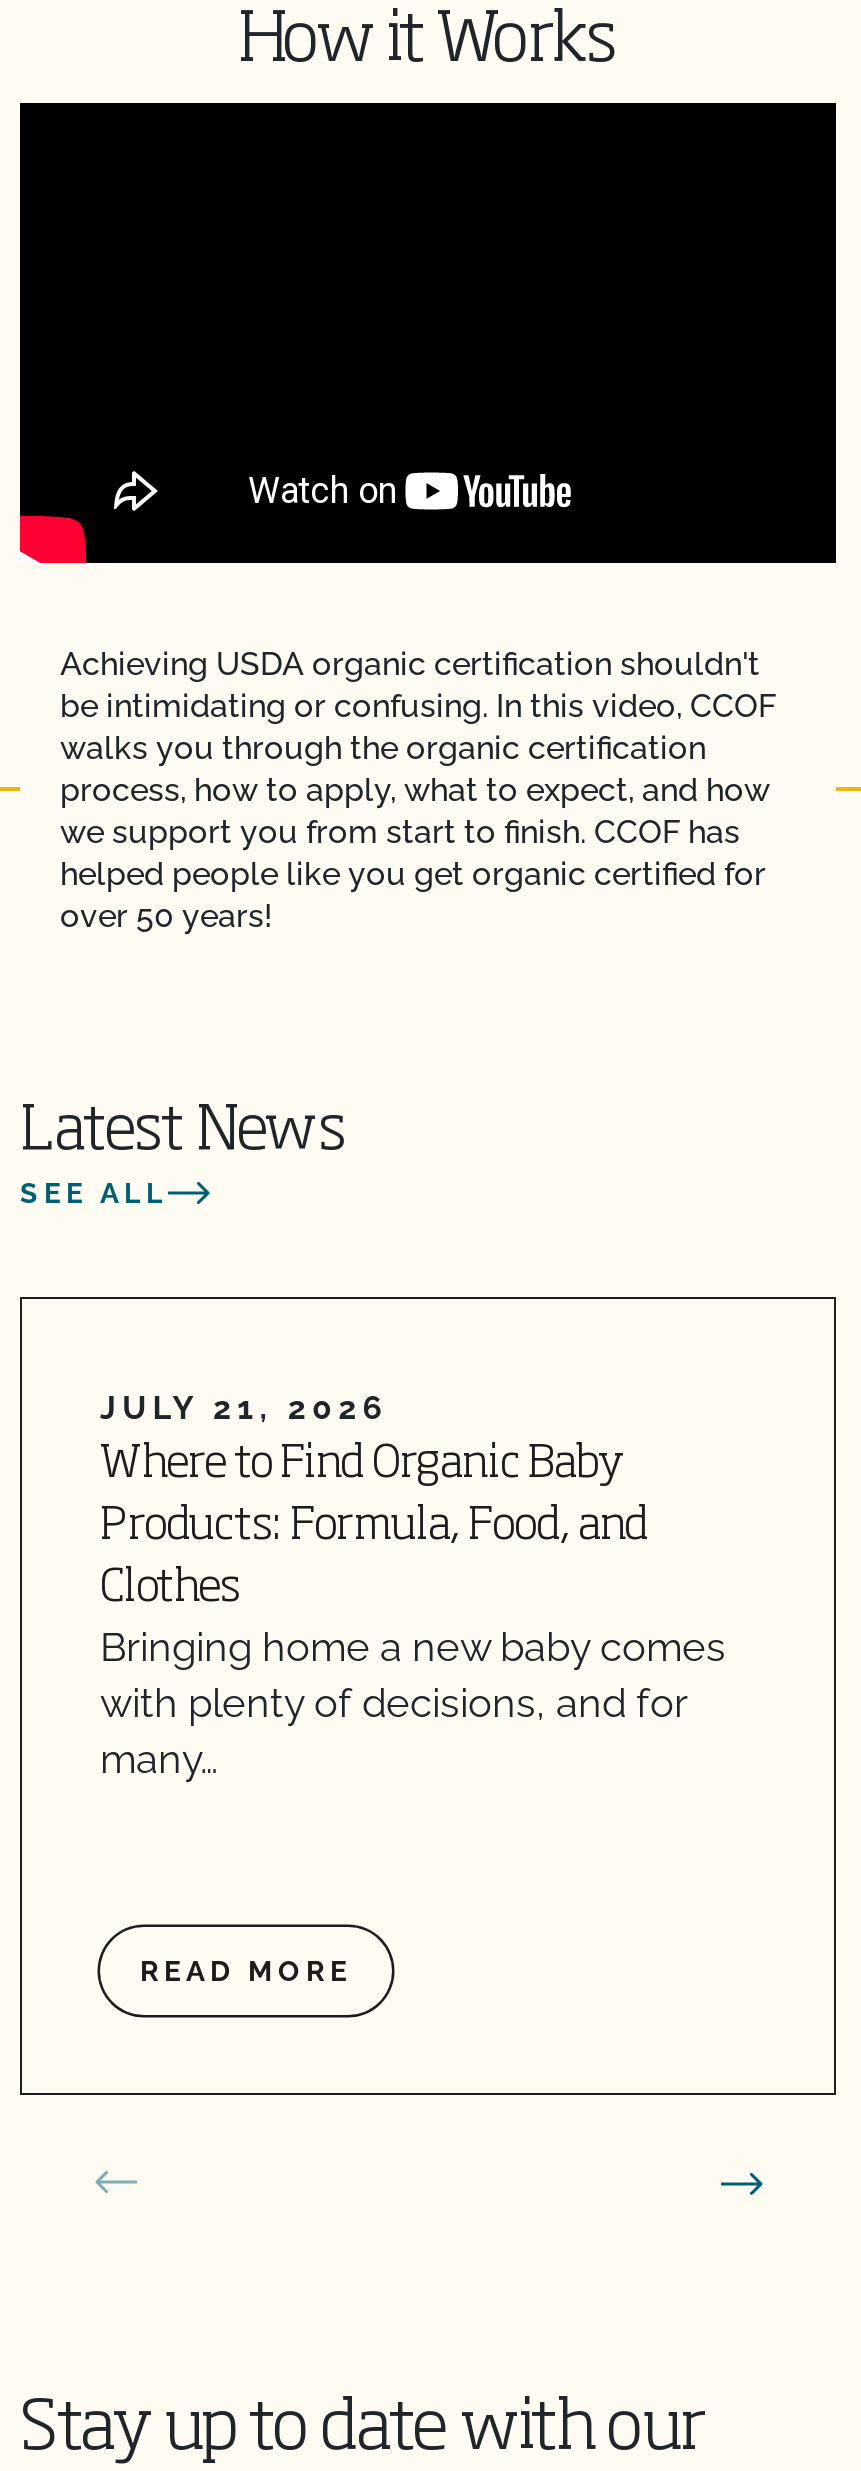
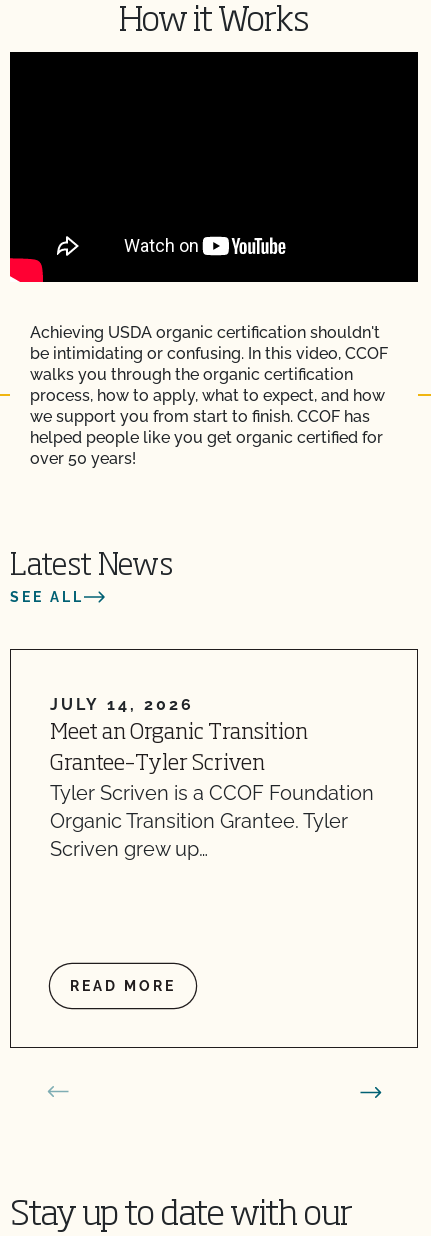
[100,1388,726,1782] JULY 21, 2026 | Where to Find Organic Baby | Products: Formula, Food, and | Clothes | Bringing home a new baby comes | with plenty of decisions, and for | many… -> [50,694,374,860] JULY 14, 2026 | Meet an Organic Transition | Grantee–Tyler Scriven | Tyler Scriven is a CCOF Foundation | Organic Transition Grantee. Tyler | Scriven grew up…

